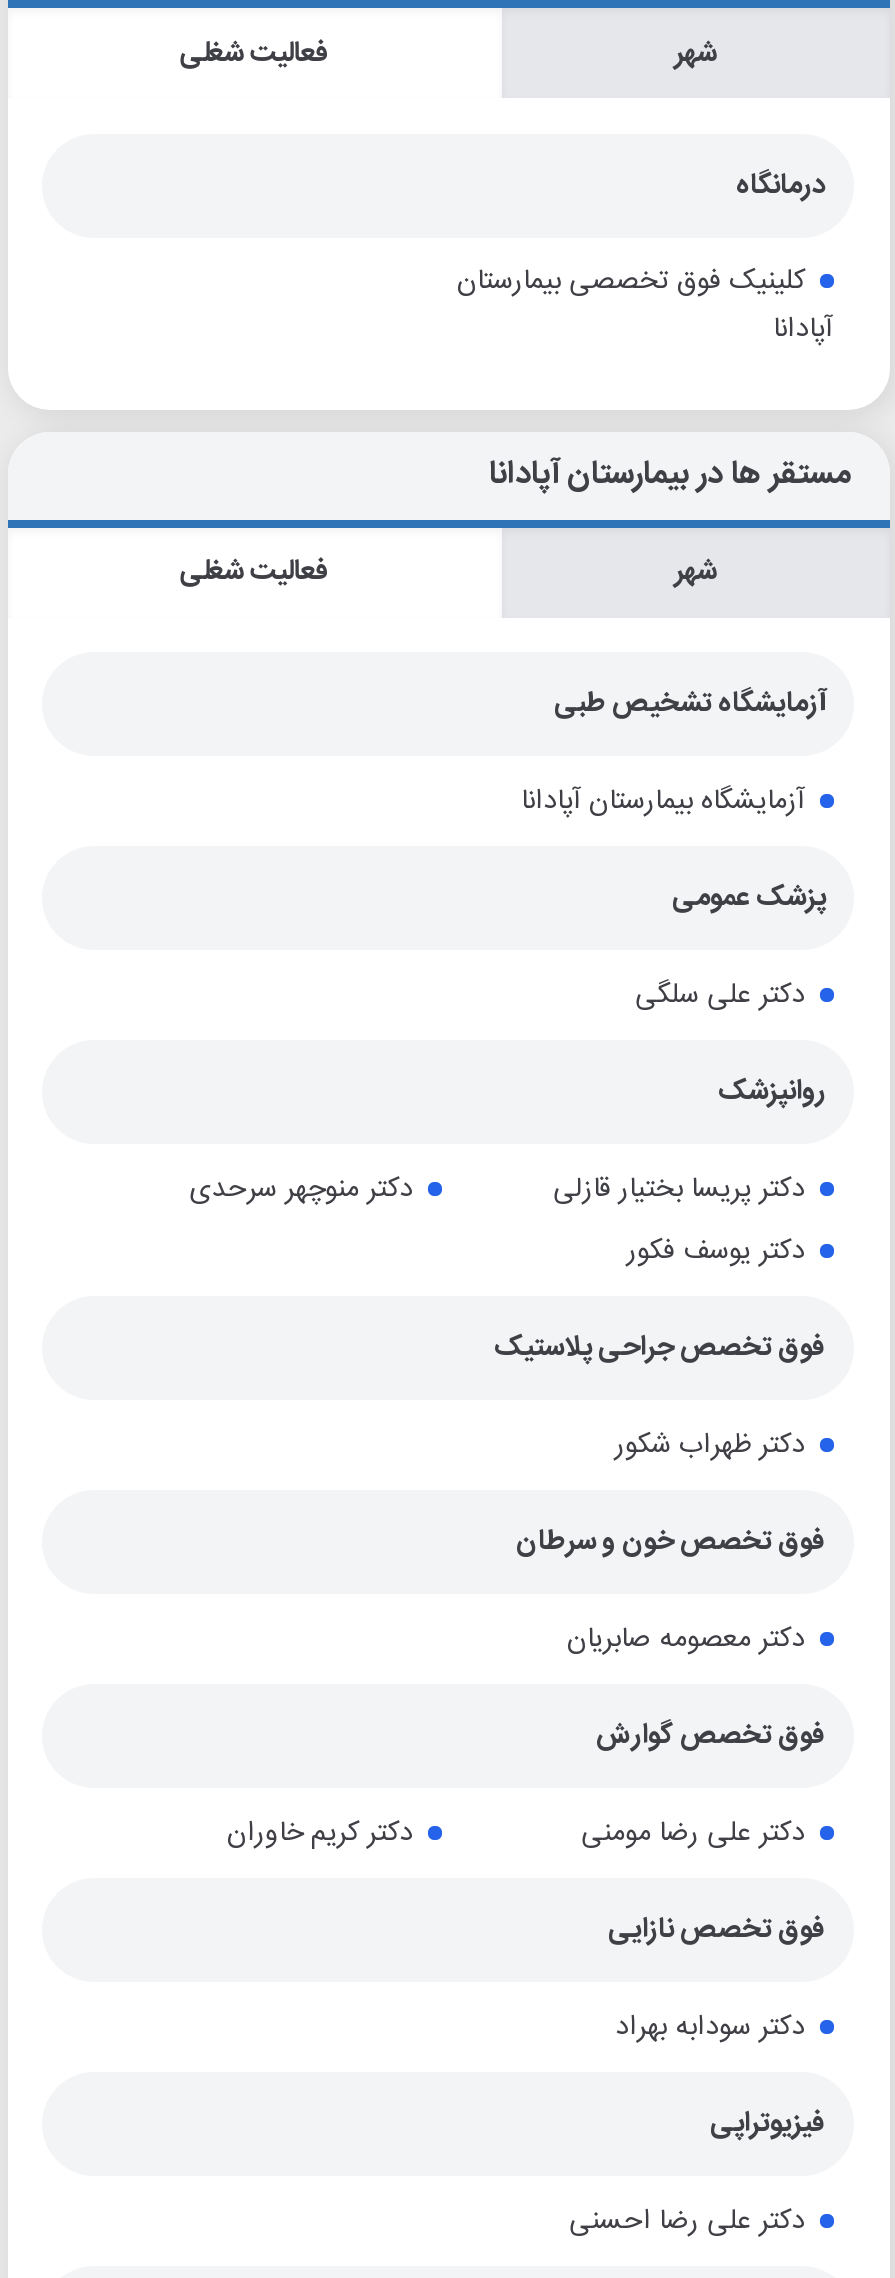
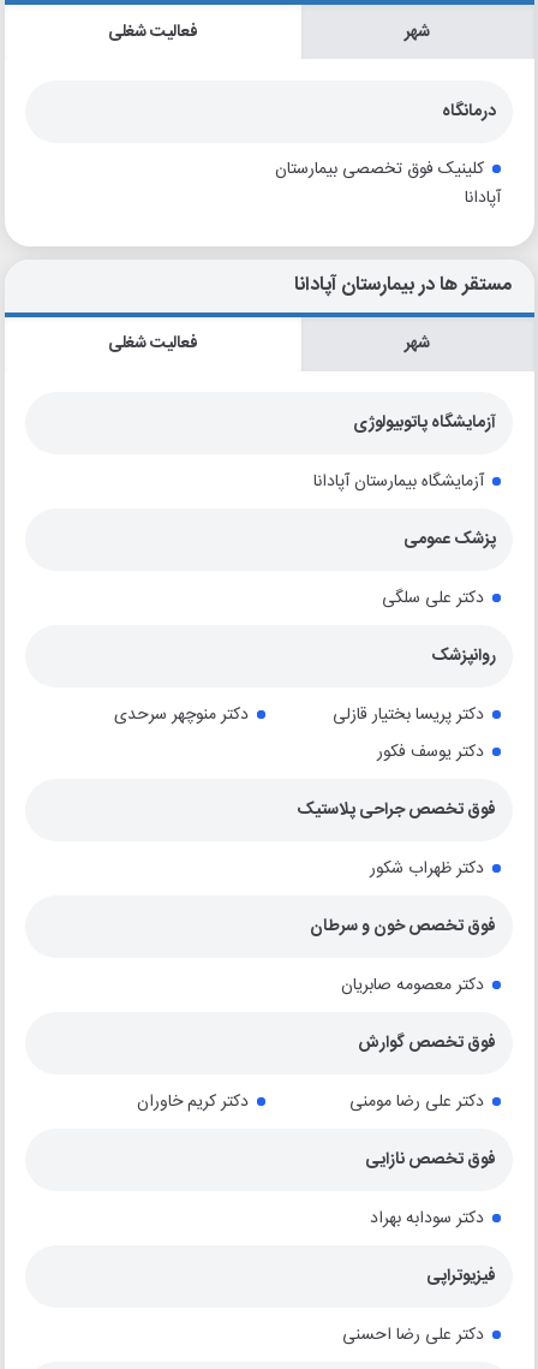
[554,680,826,728] آزمایشگاه تشخیص طبی -> [353,409,496,438] آزمایشگاه پاتوبیولوژی

